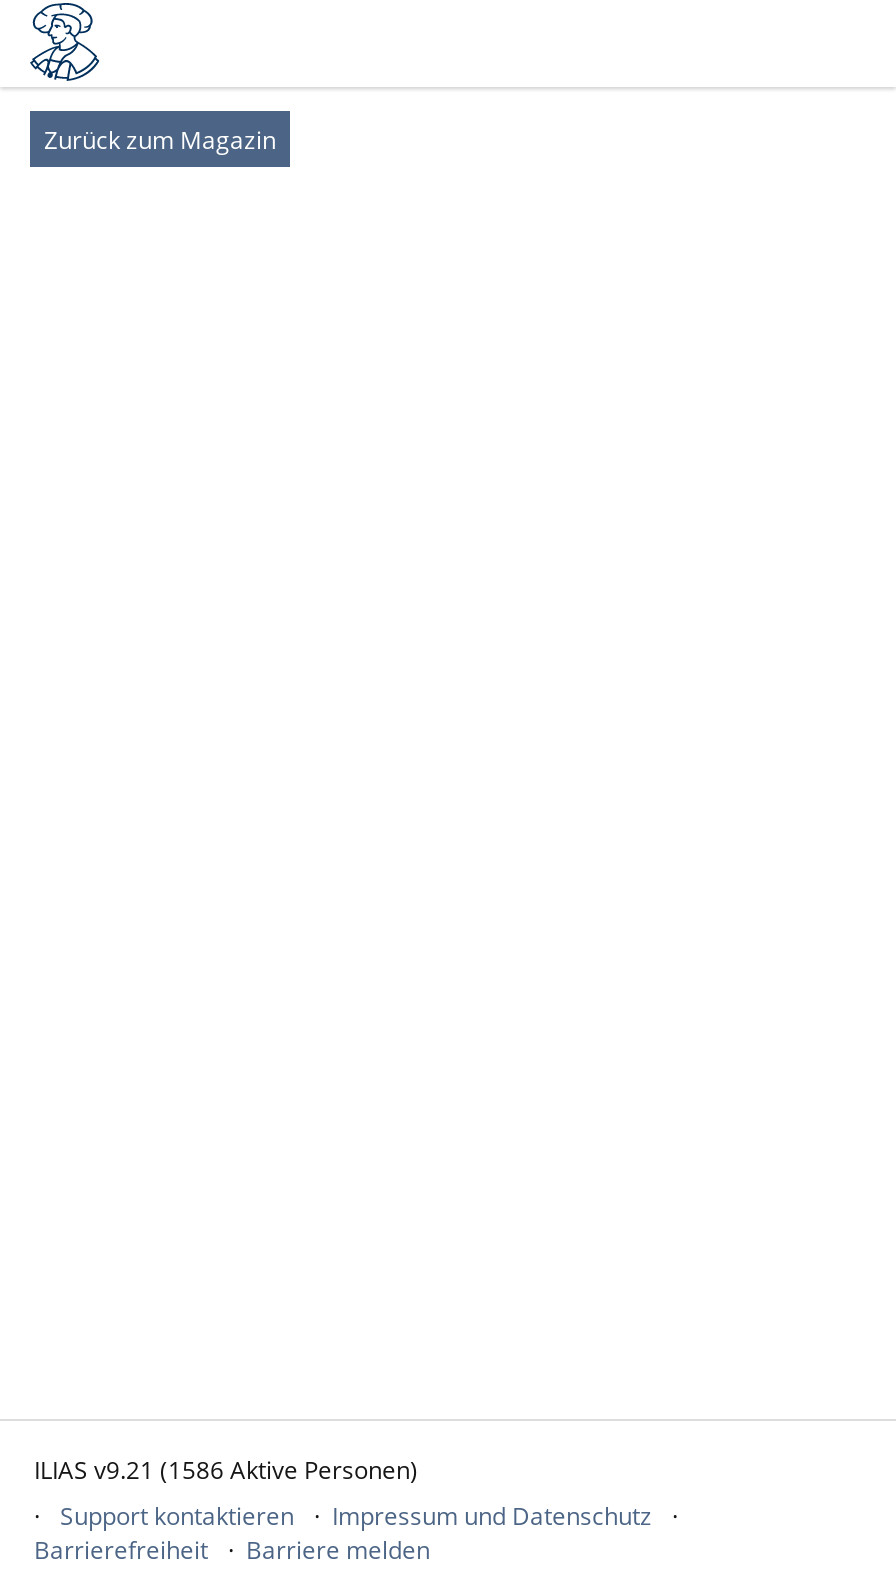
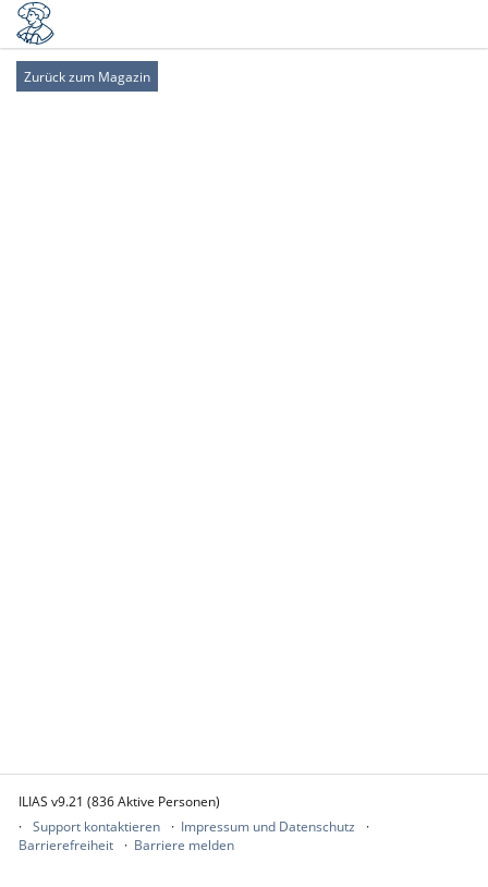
[34,1453,418,1487] ILIAS v9.21 (1586 Aktive Personen) -> [19,792,220,811] ILIAS v9.21 (836 Aktive Personen)

